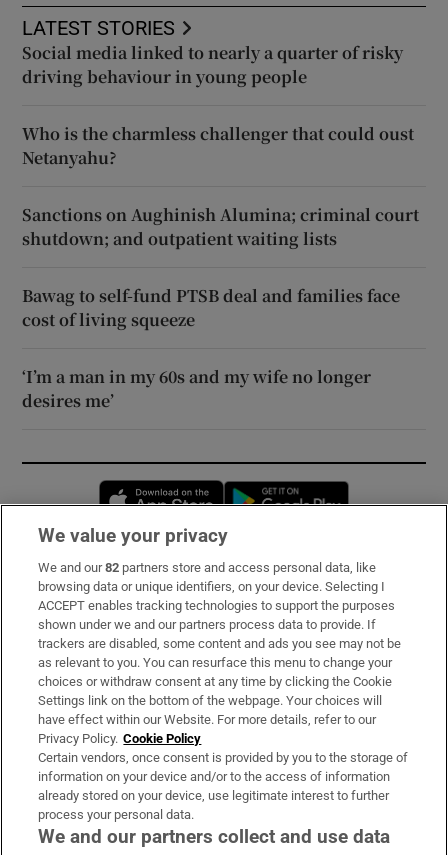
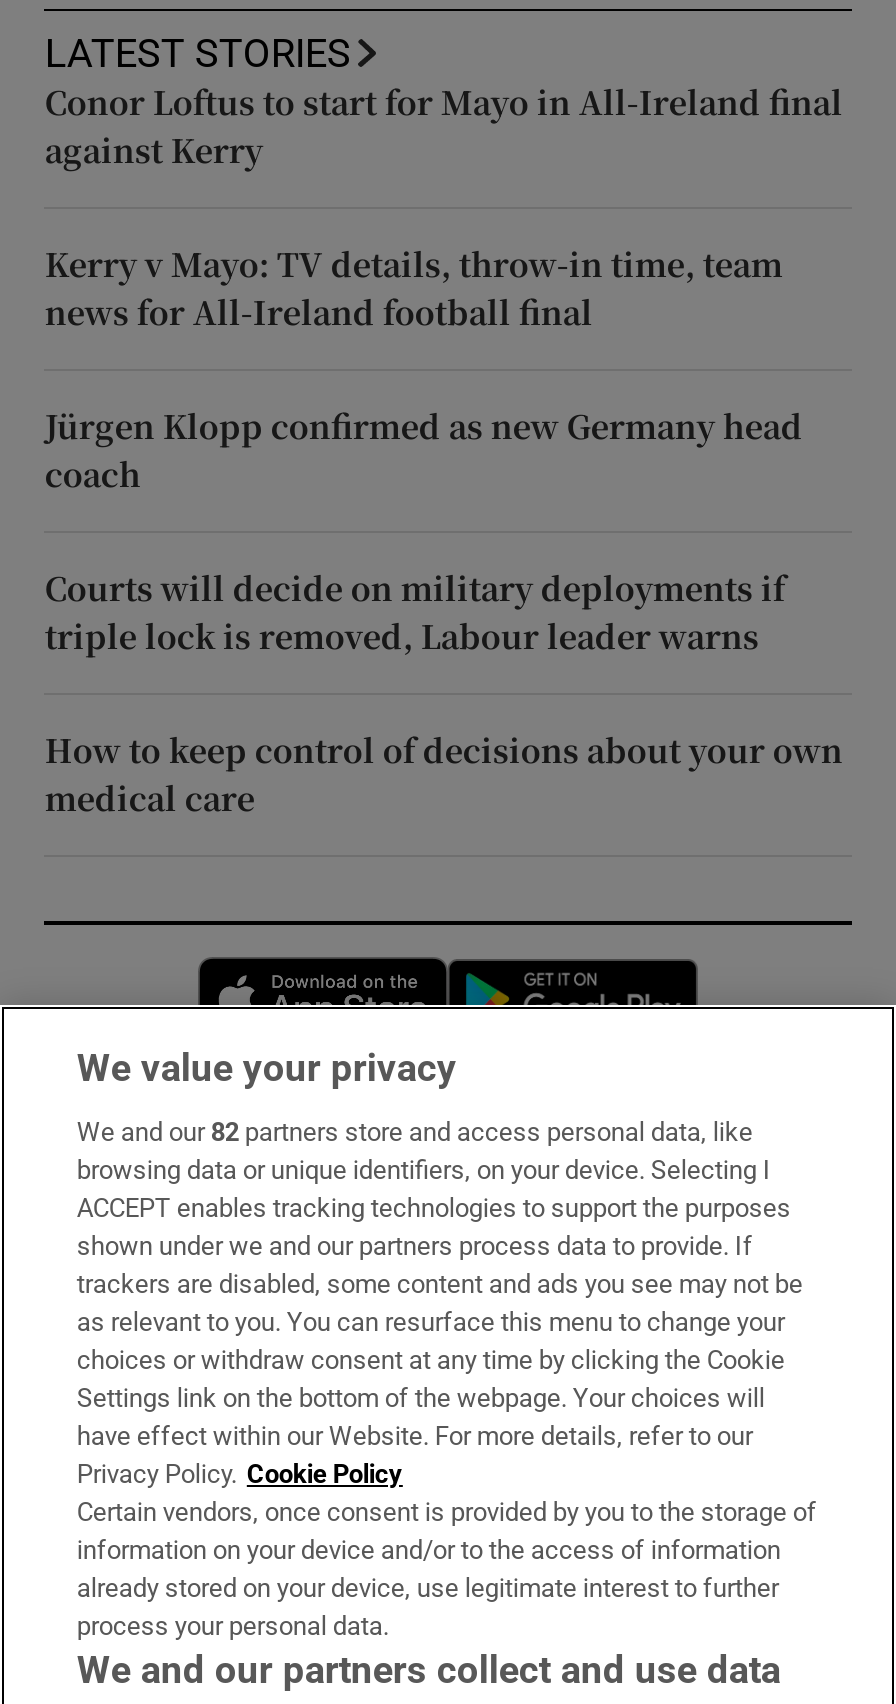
[22,41,403,88] Social media linked to nearly a quarter of risky | driving behaviour in young people -> [45,79,843,173] Conor Loftus to start for Mayo in All-Ireland final | against Kerry
[22,122,414,169] Who is the charmless challenger that could oust | Netanyahu? -> [45,241,783,335] Kerry v Mayo: TV details, throw-in time, team | news for All-Ireland football final
[22,203,419,250] Sanctions on Aughinish Alumina; criminal court | shutdown; and outpatient waiting lists -> [45,403,803,497] Jürgen Klopp confirmed as new Germany head | coach
[22,284,400,331] Bawag to self-fund PTSB deal and families face | cost of living squeeze -> [45,565,785,659] Courts will decide on military deployments if | triple lock is removed, Labour leader warns
[22,365,371,412] ‘I’m a man in my 60s and my wife no longer | desires me’ -> [45,727,843,821] How to keep control of decisions about your own | medical care

